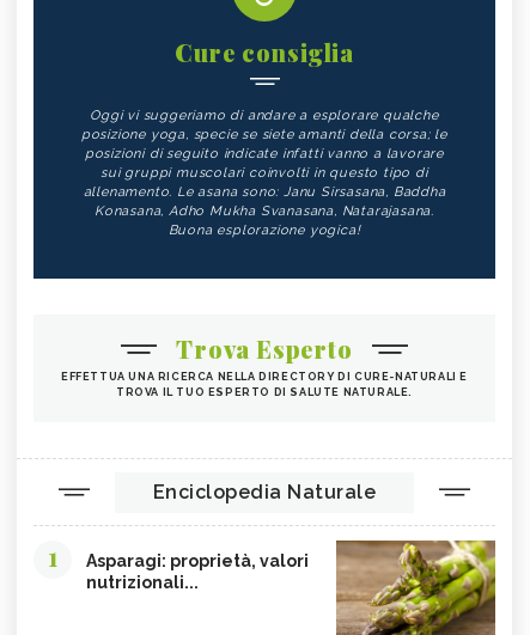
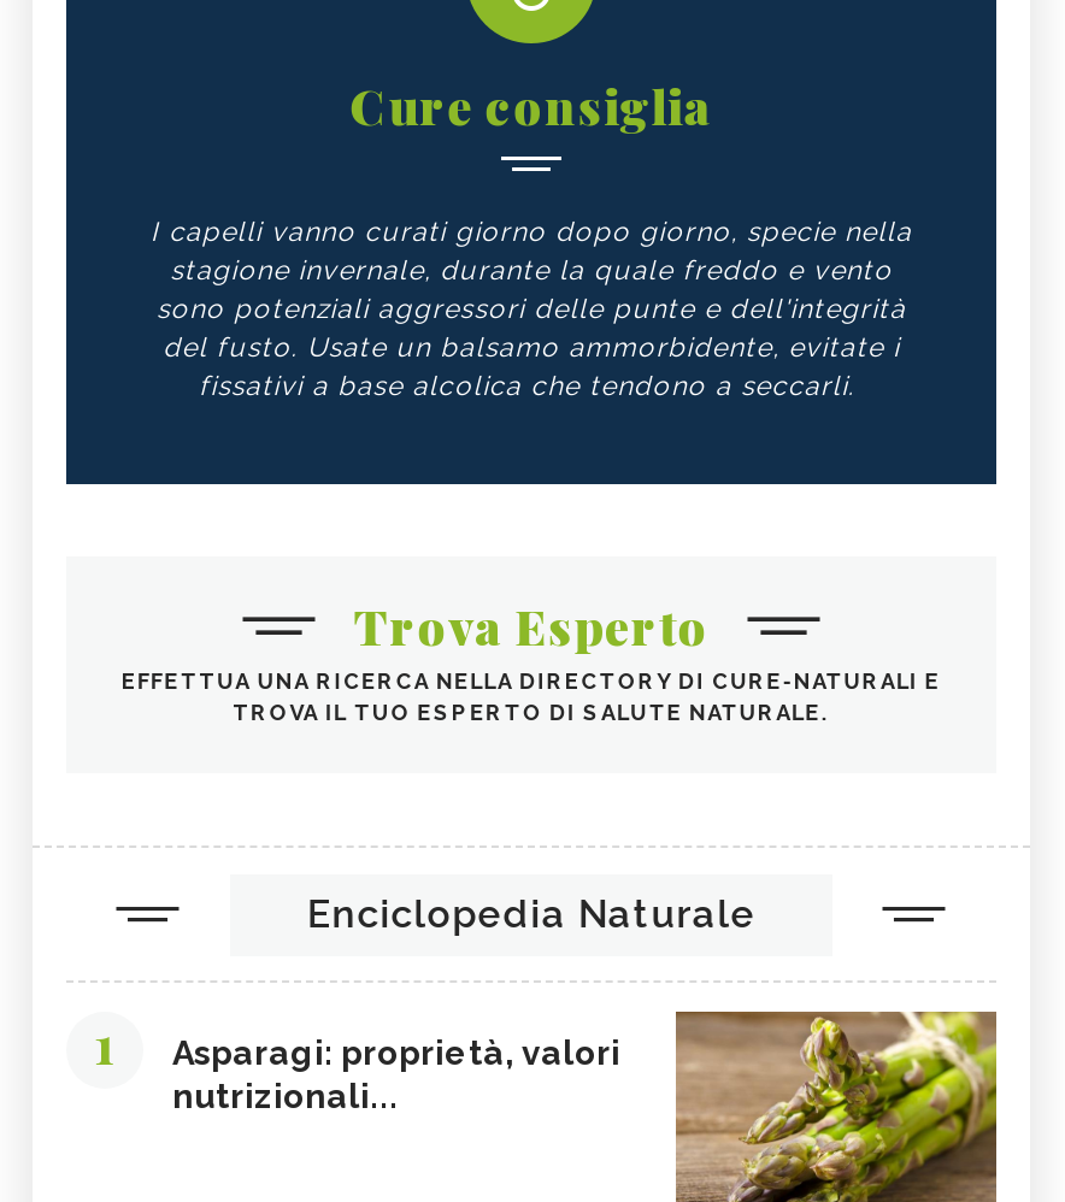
[81,107,448,238] Oggi vi suggeriamo di andare a esplorare qualche | posizione yoga, specie se siete amanti della corsa; le | posizioni di seguito indicate infatti vanno a lavorare | sui gruppi muscolari coinvolti in questo tipo di | allenamento. Le asana sono: Janu Sirsasana, Baddha | Konasana, Adho Mukha Svanasana, Natarajasana. | Buona esplorazione yogica! -> [151,216,912,402] I capelli vanno curati giorno dopo giorno, specie nella | stagione invernale, durante la quale freddo e vento | sono potenziali aggressori delle punte e dell'integrità | del fusto. Usate un balsamo ammorbidente, evitate i | fissativi a base alcolica che tendono a seccarli.

